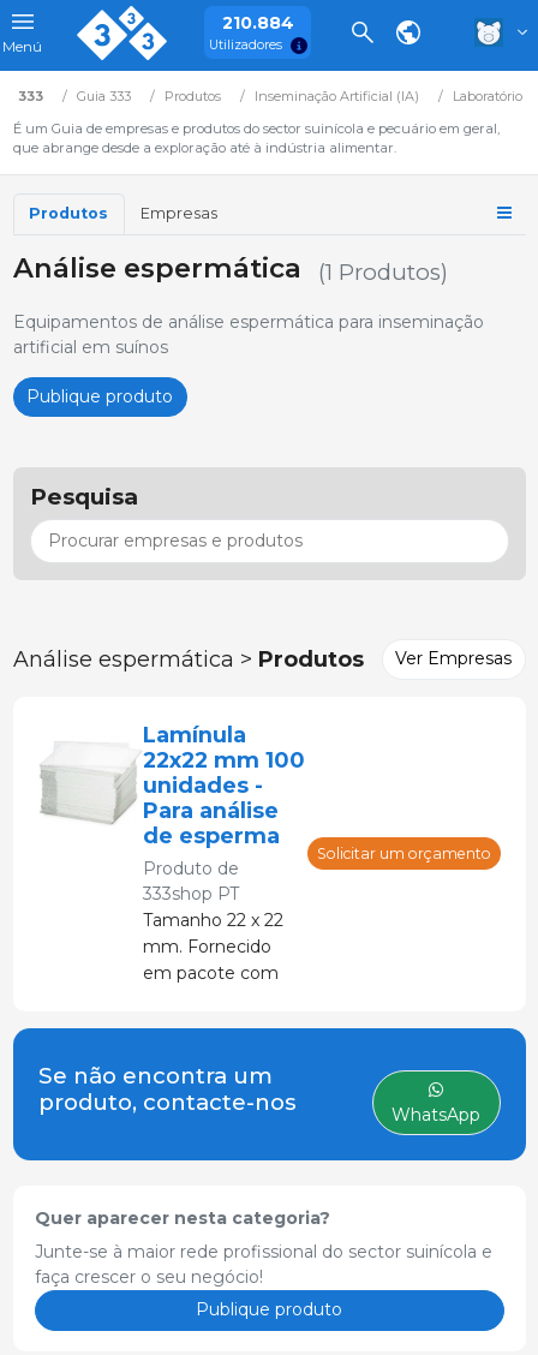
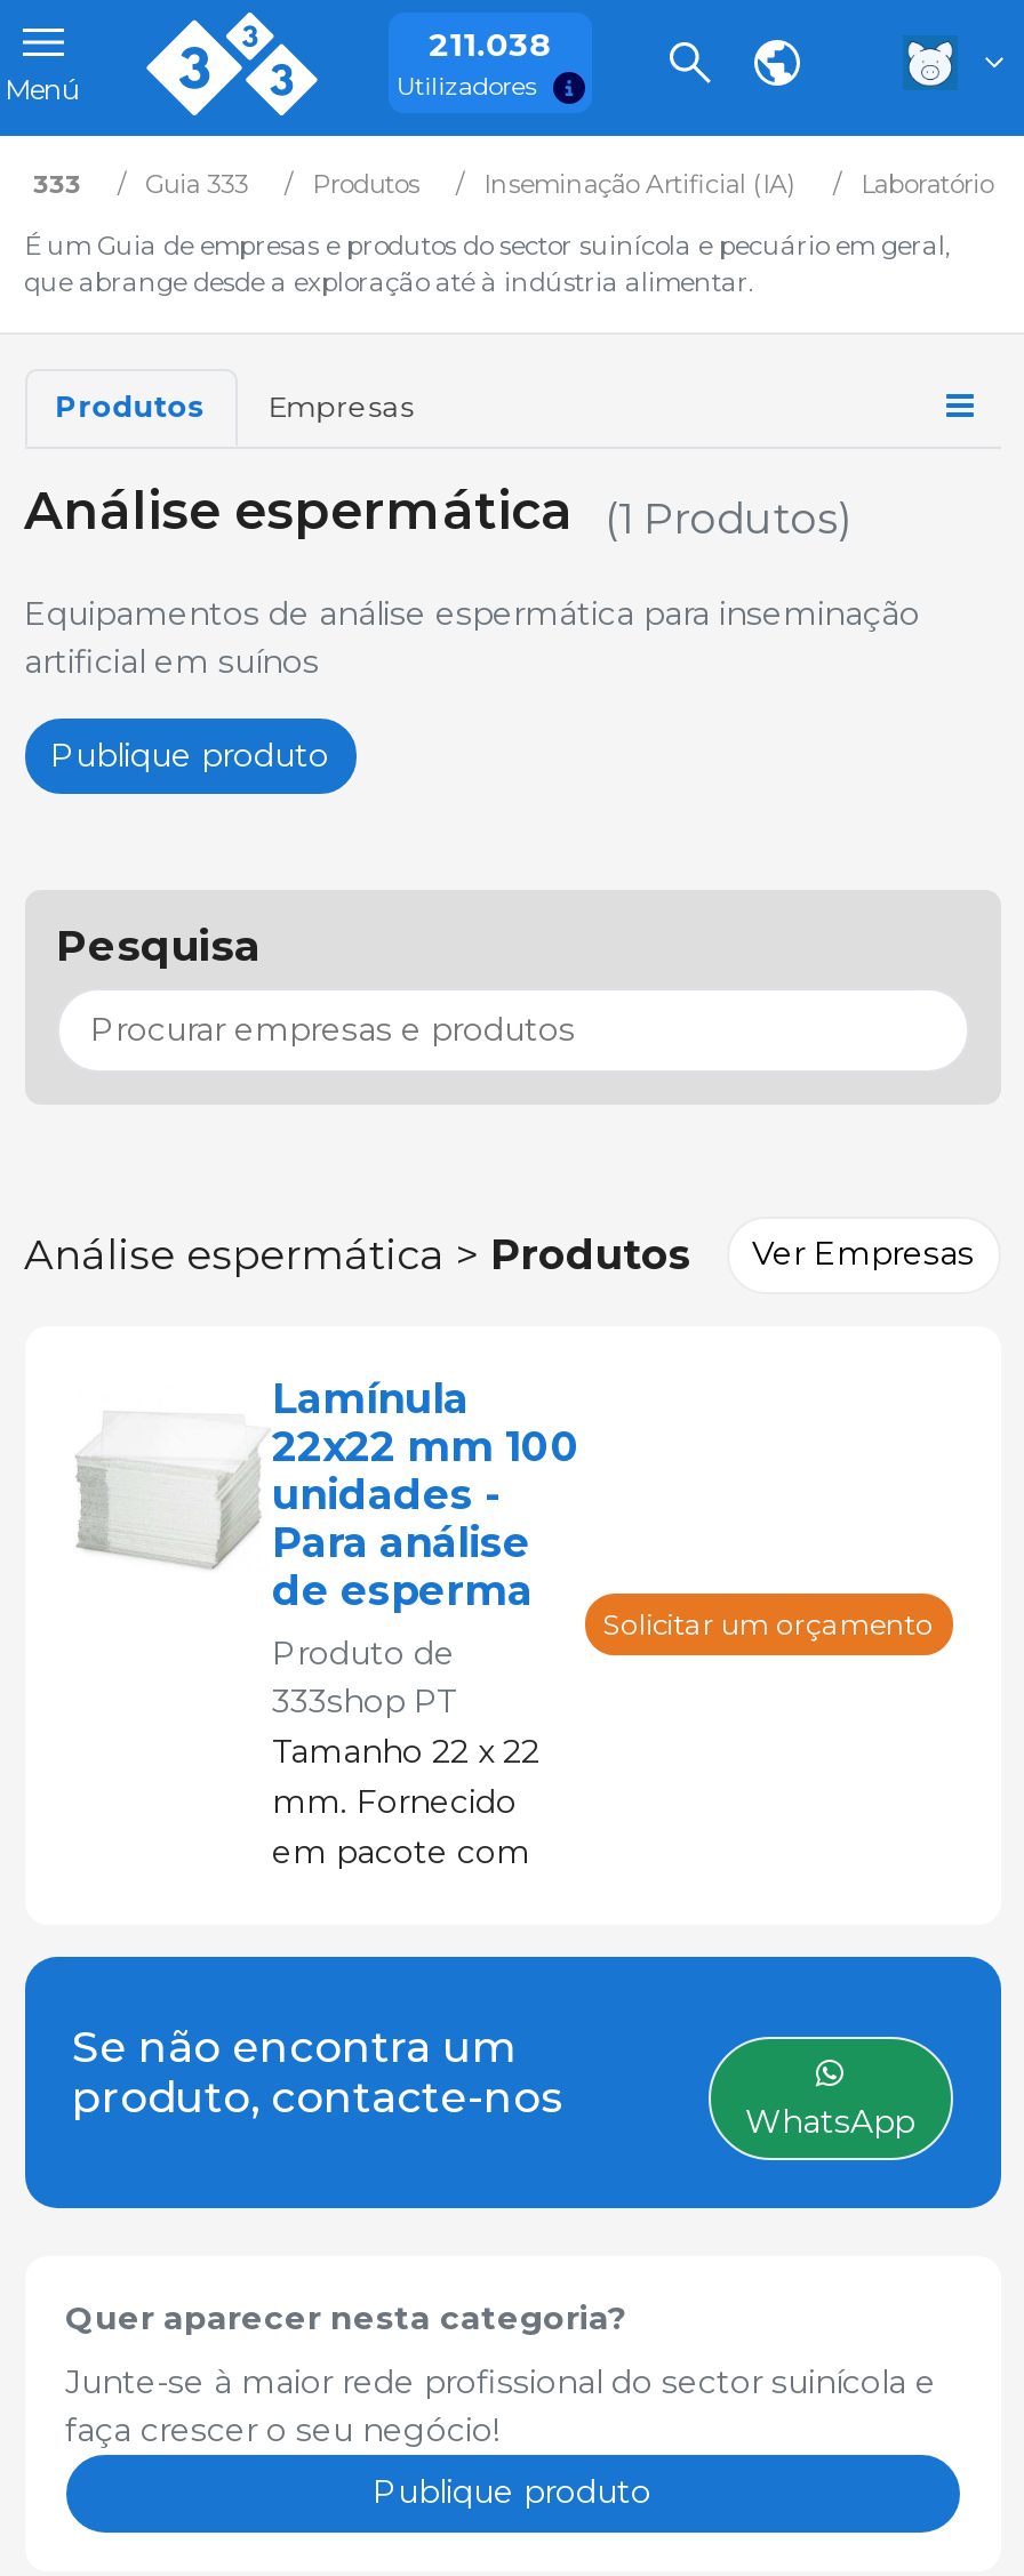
[222,11,294,33] 210.884 -> [429,23,552,64] 211.038

